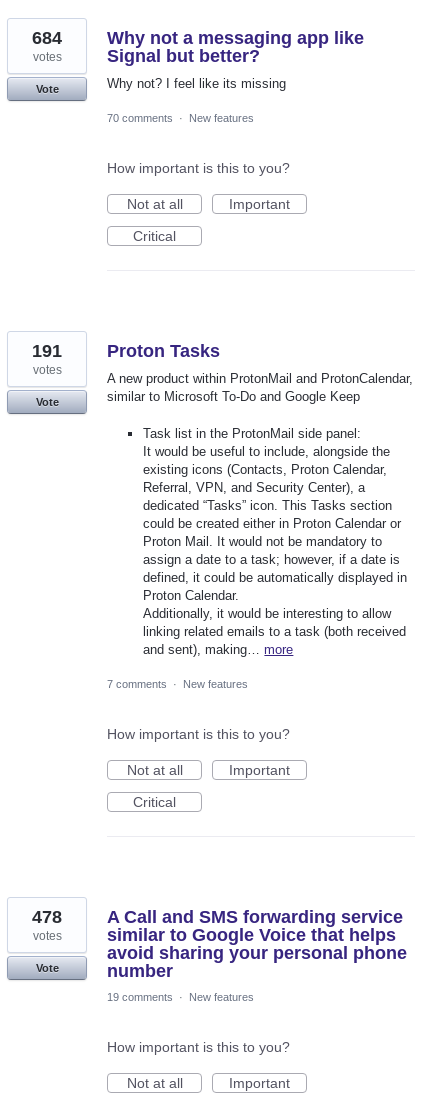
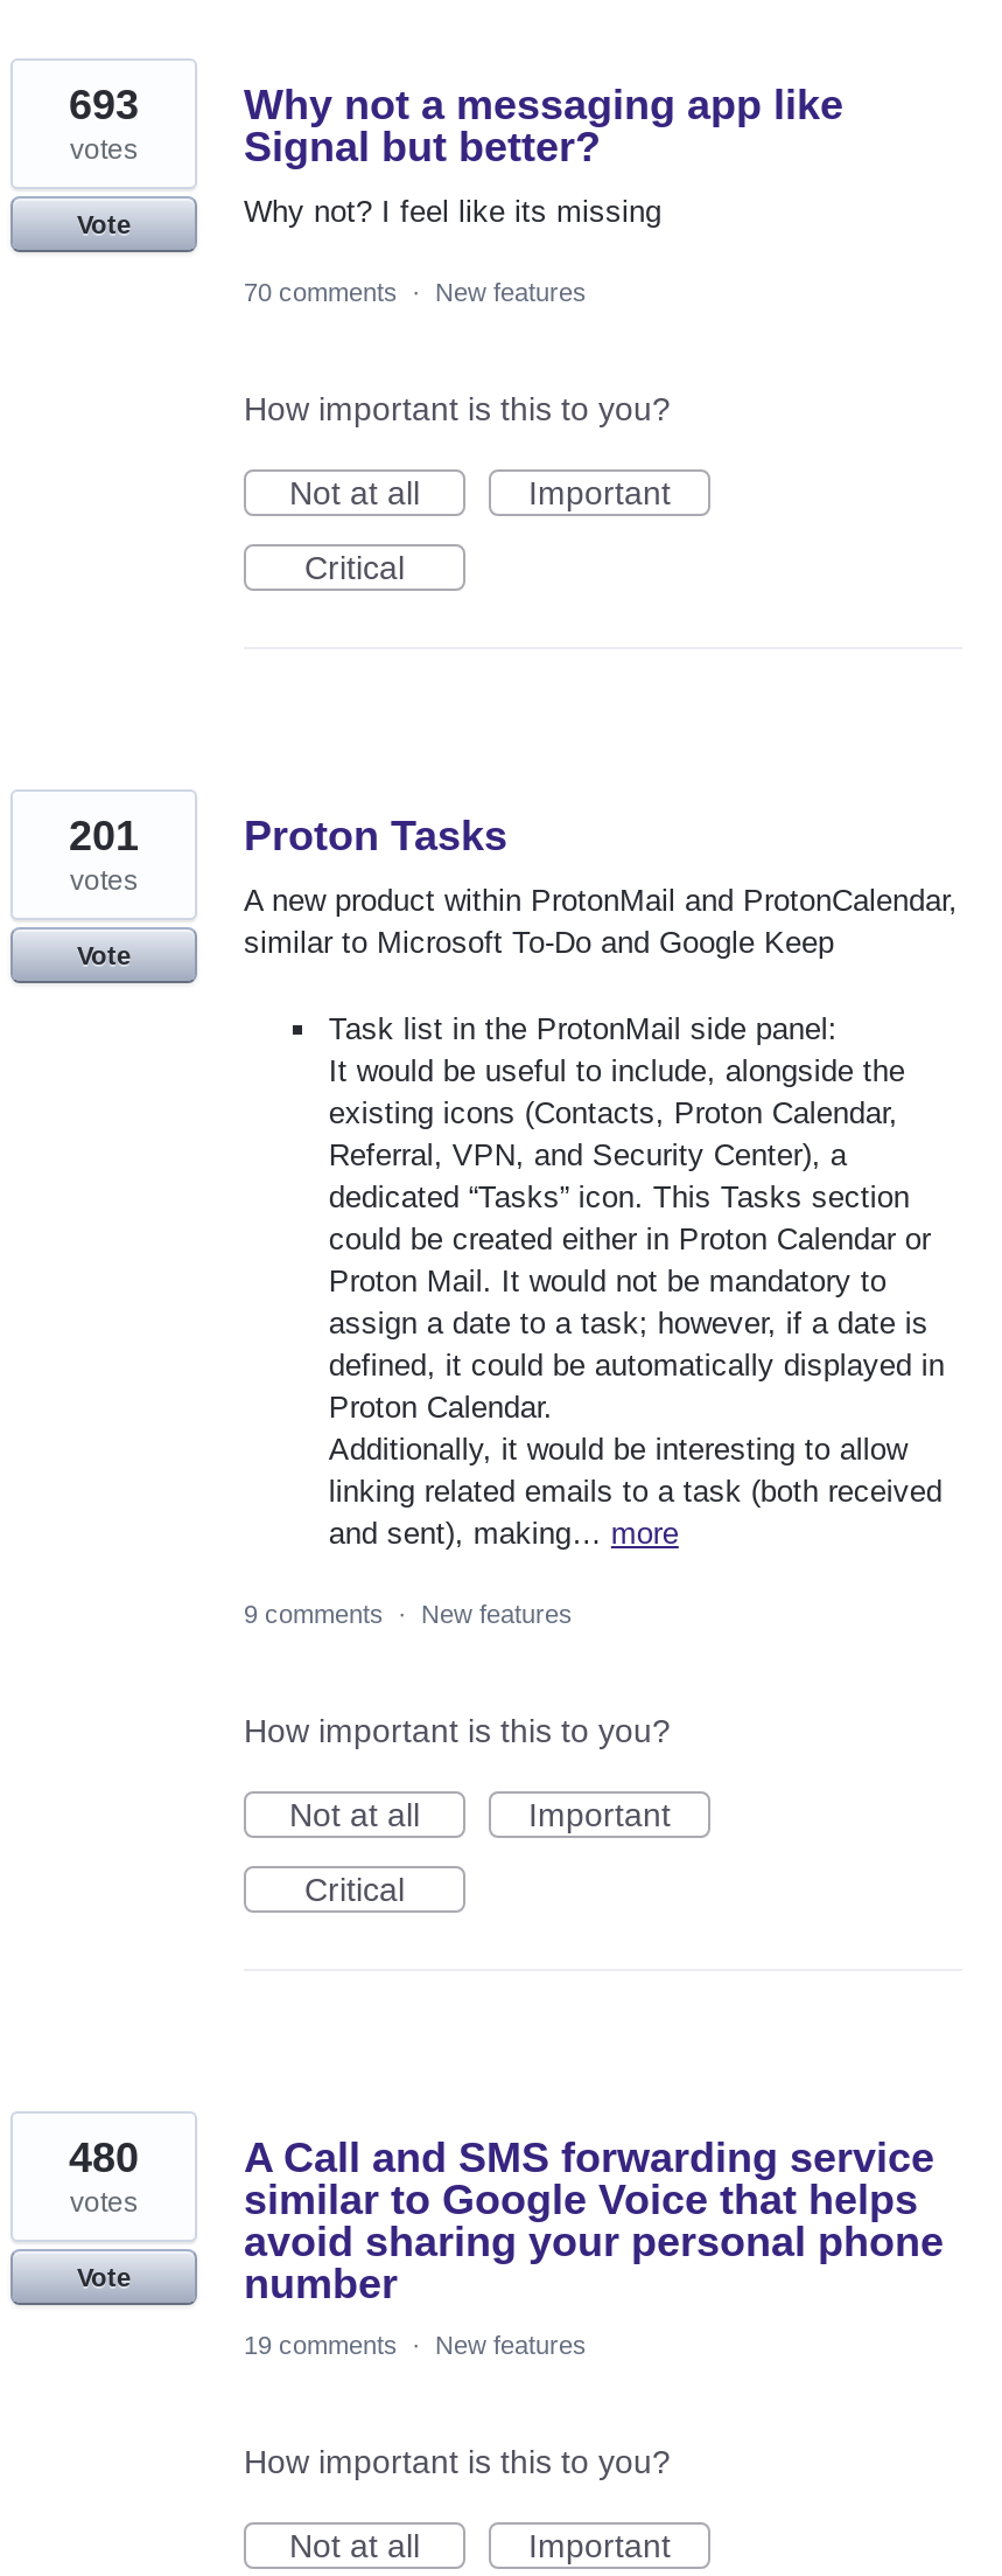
[32,28,62,48] 684 -> [69,82,139,129] 693
[32,341,62,361] 191 -> [69,814,139,860] 201
[107,678,248,690] 7 comments · New features -> [244,1599,573,1627] 9 comments · New features
[32,907,62,927] 478 -> [69,2134,139,2181] 480

